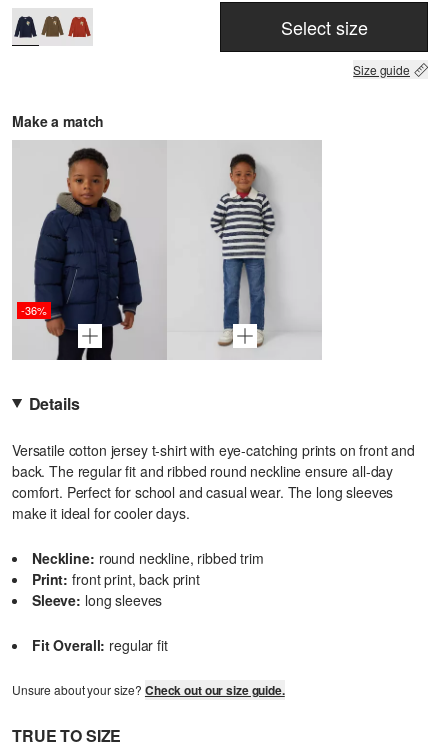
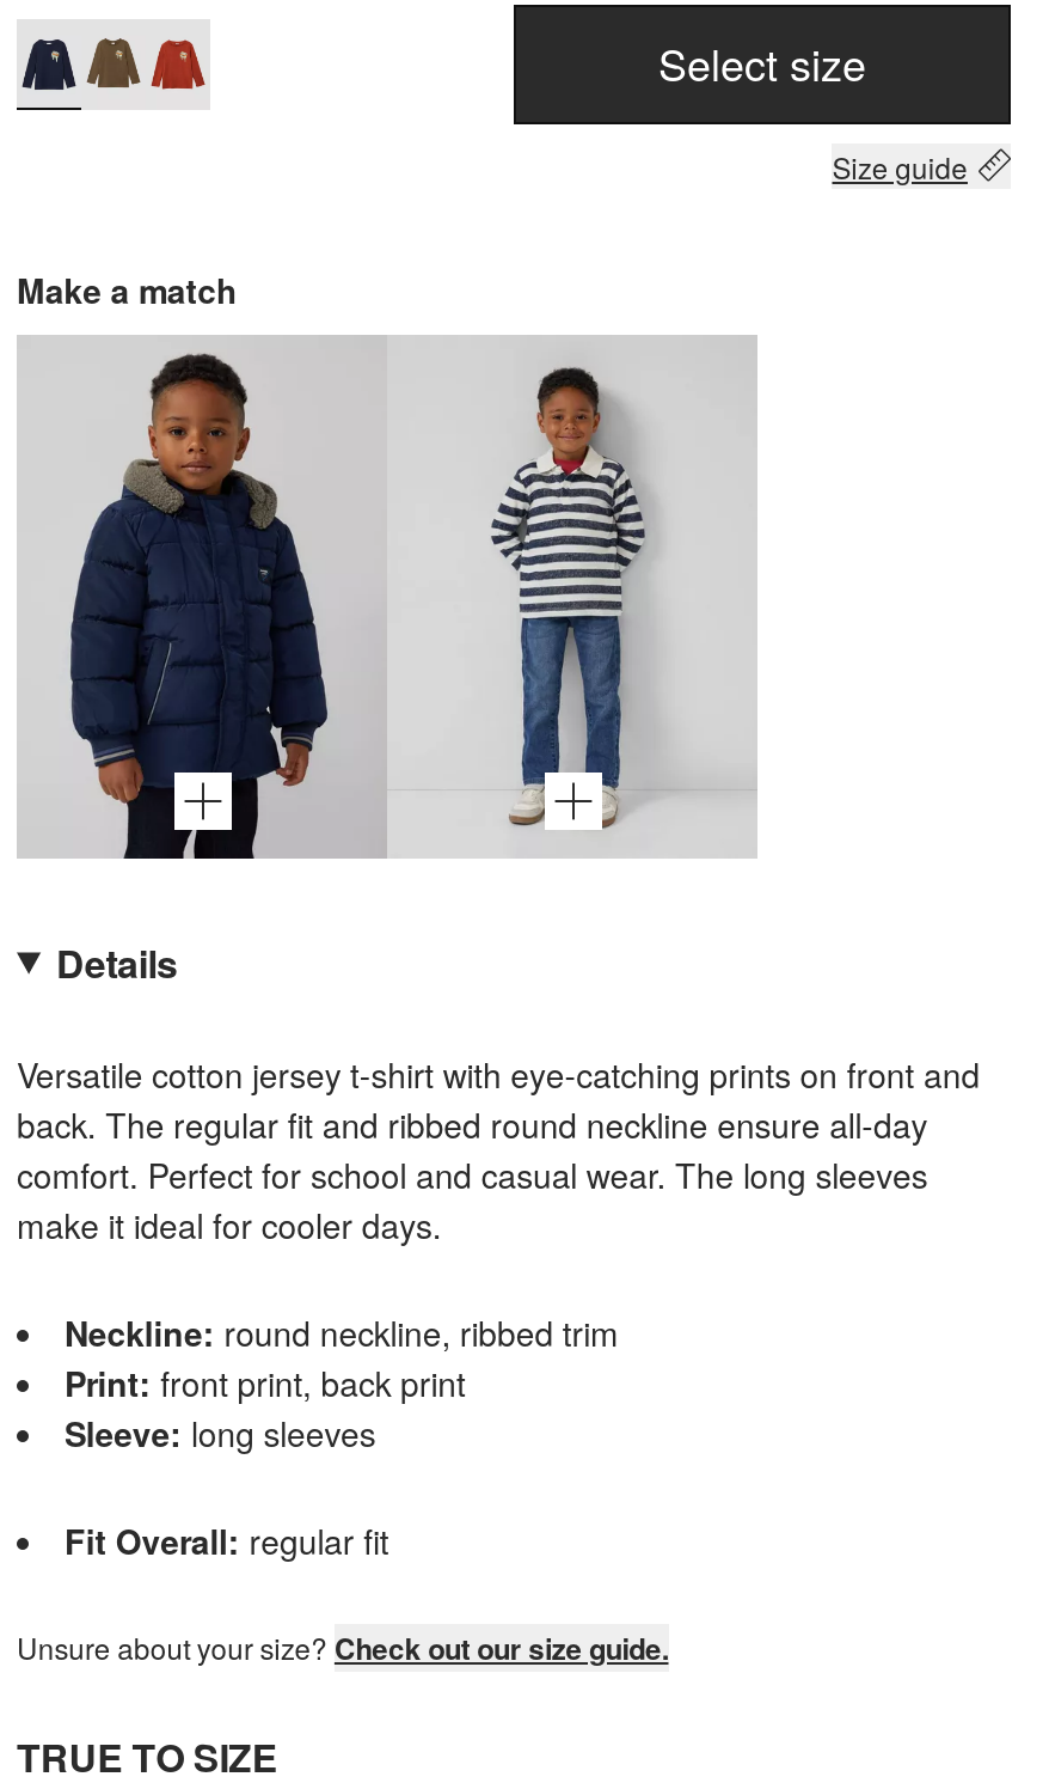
[21,302,47,318] -36% -> none

